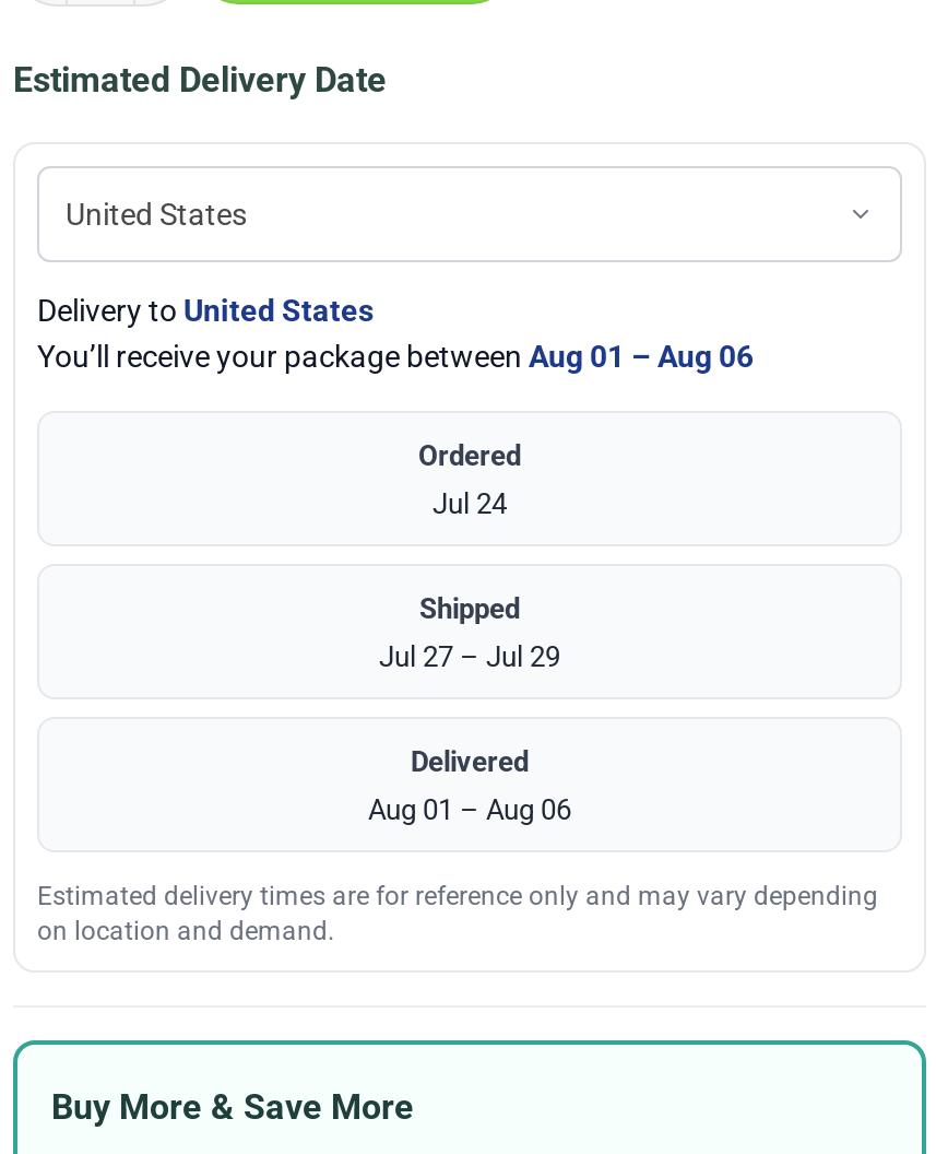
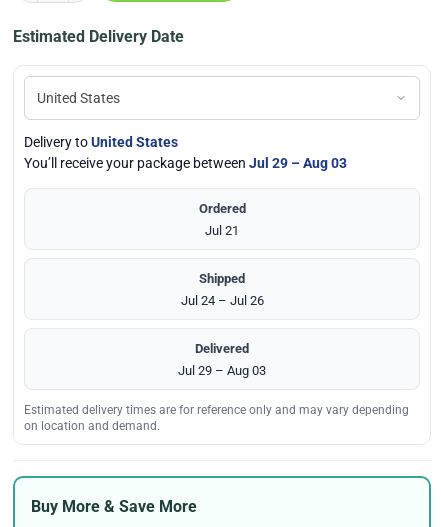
[37,339,754,374] You’ll receive your package between Aug 01 – Aug 06 -> [24,155,347,171] You’ll receive your package between Jul 29 – Aug 03
[433,487,507,520] Jul 24 -> [205,223,239,238] Jul 21
[379,640,560,673] Jul 27 – Jul 29 -> [180,293,263,308] Jul 24 – Jul 26
[368,793,571,826] Aug 01 – Aug 06 -> [178,363,266,378] Jul 29 – Aug 03

